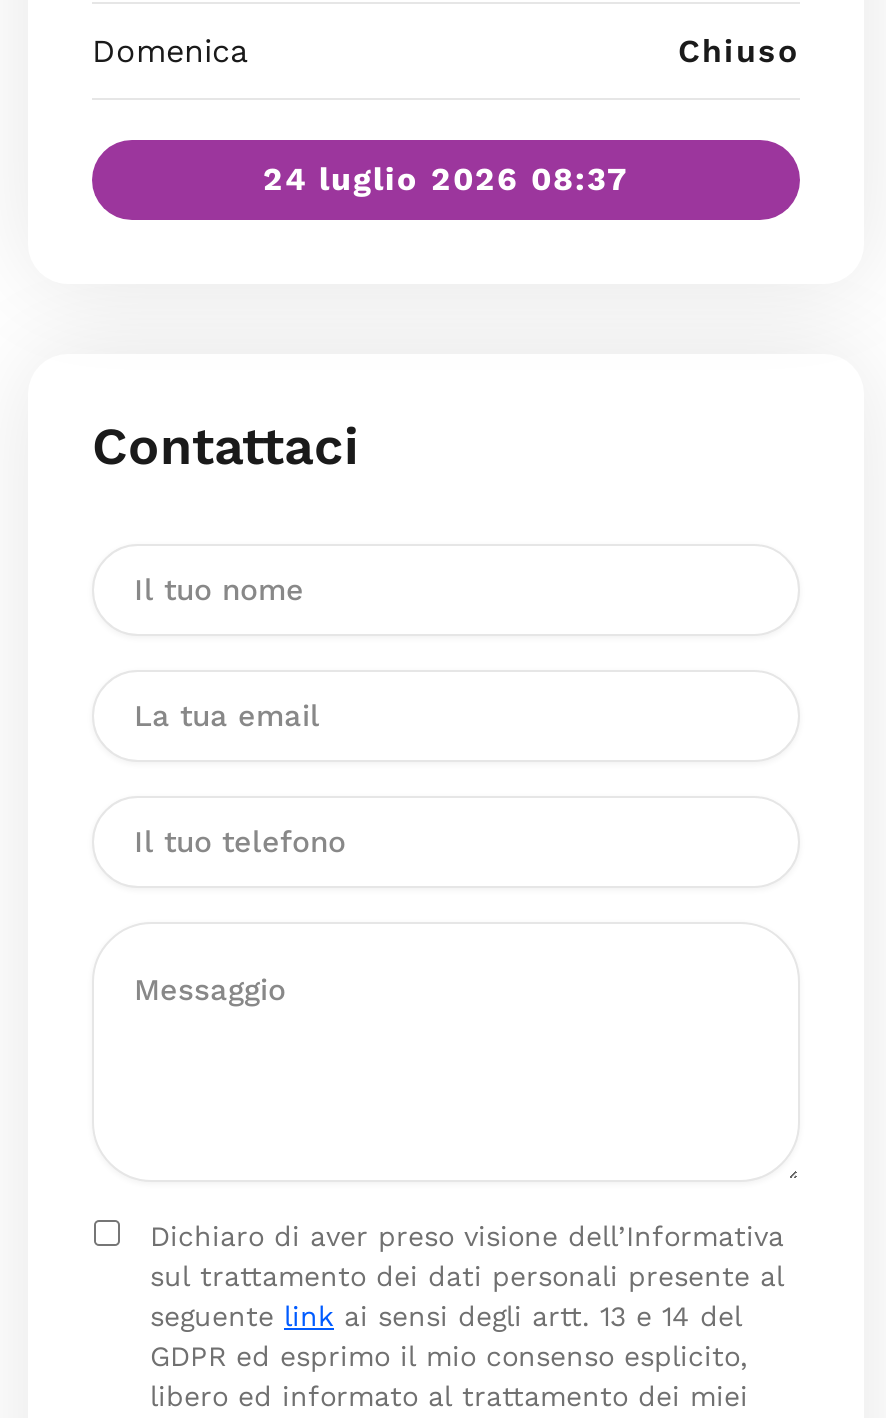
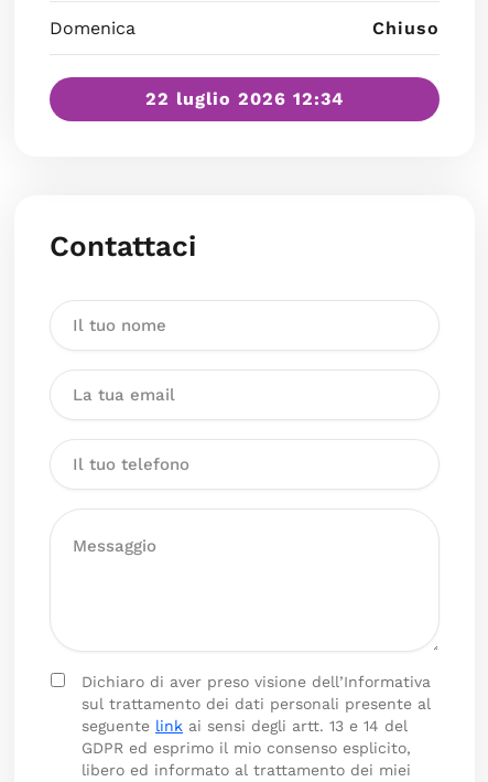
[263,160,629,198] 24 luglio 2026 08:37 -> [145,88,344,109] 22 luglio 2026 12:34

